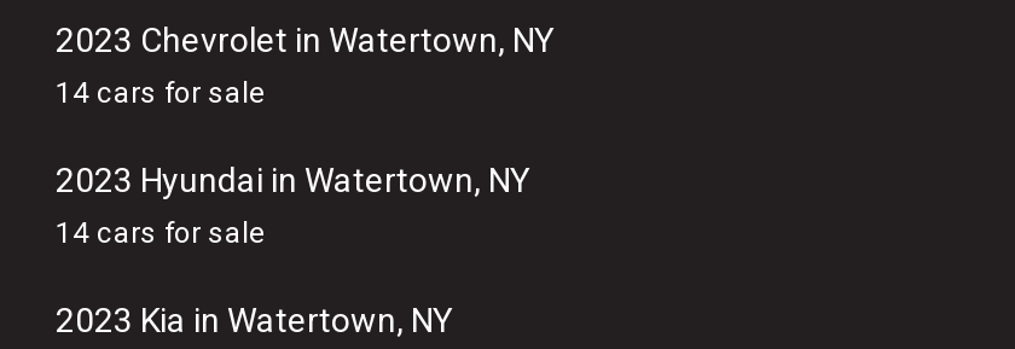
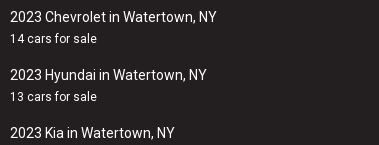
[56,216,266,250] 14 cars for sale -> [10,90,97,104] 13 cars for sale

